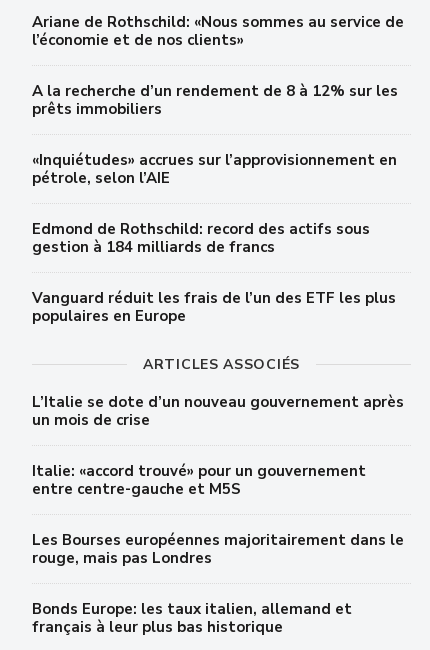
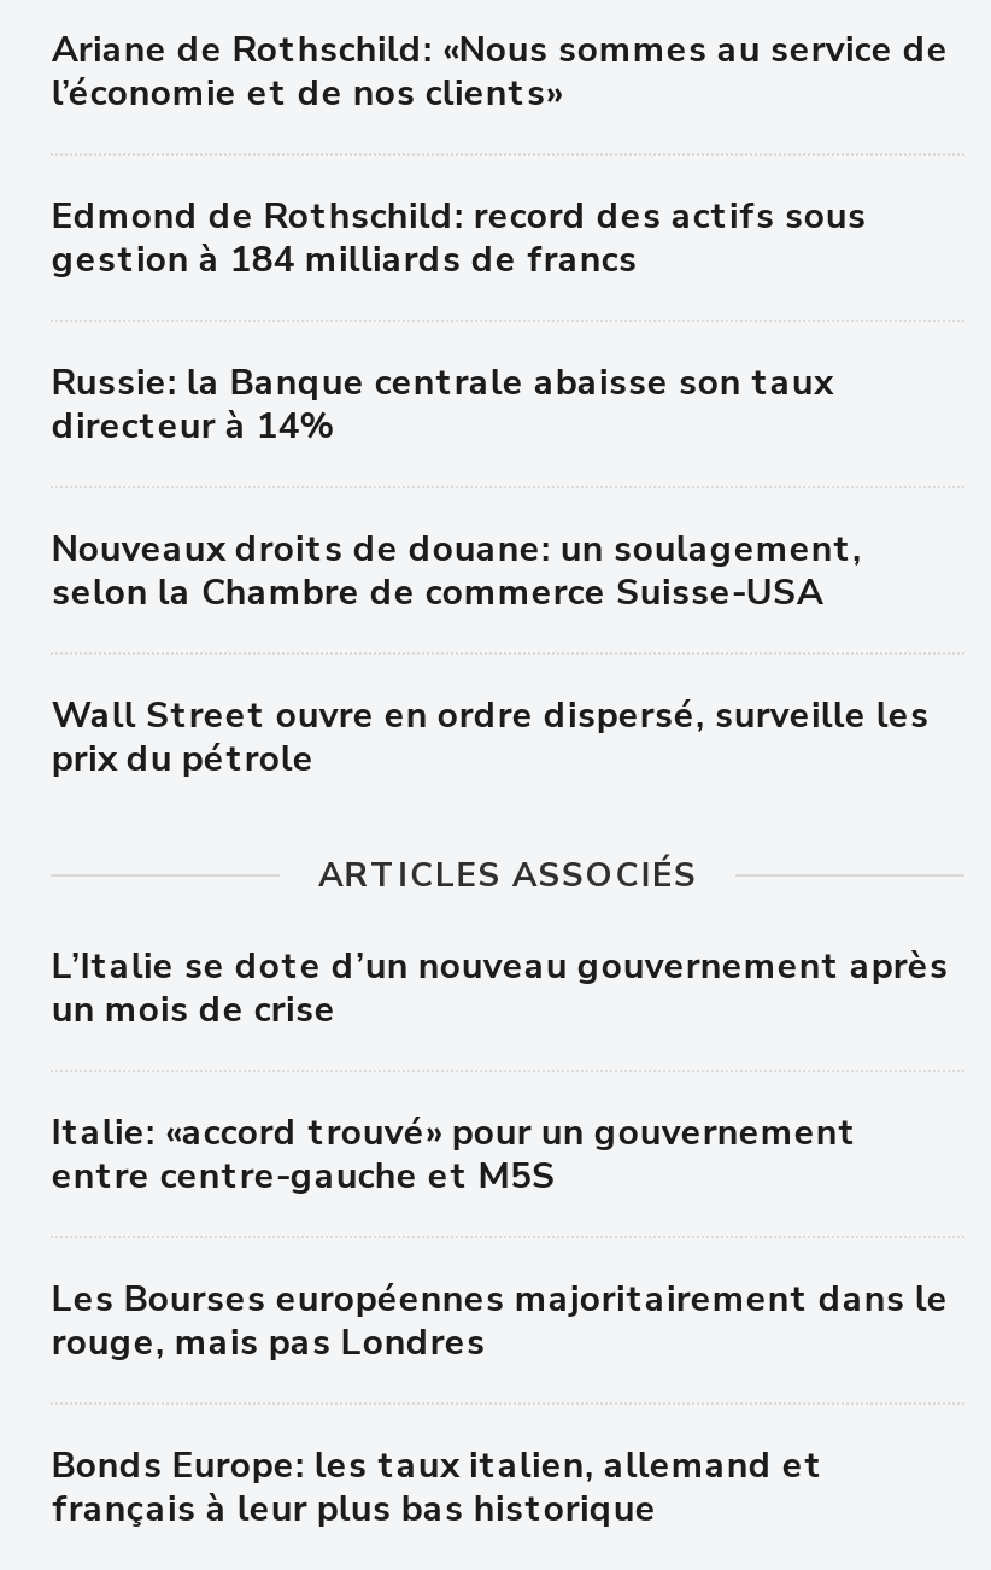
[32,81,398,188] A la recherche d’un rendement de 8 à 12% sur les | prêts immobiliers | «Inquiétudes» accrues sur l’approvisionnement en | pétrole, selon l’AIE -> none
moved [32,219,370,257] -> [52,191,867,282]: Edmond de Rothschild: record des actifs sous | gestion à 184 milliards de francs
[32,288,396,326] Vanguard réduit les frais de l’un des ETF les plus | populaires en Europe -> [52,357,929,782] Russie: la Banque centrale abaisse son taux | directeur à 14% | Nouveaux droits de douane: un soulagement, | selon la Chambre de commerce Suisse-USA | Wall Street ouvre en ordre dispersé, surveille les | prix du pétrole

